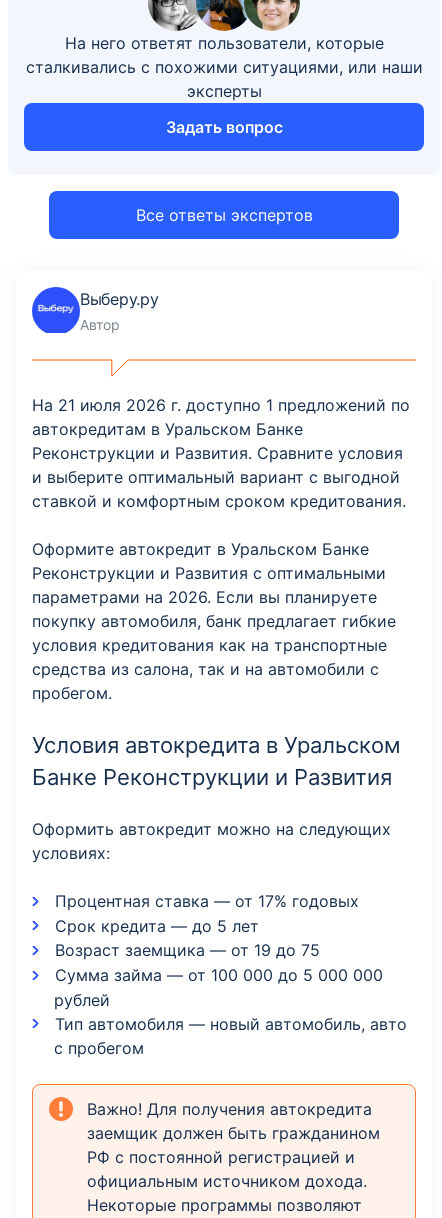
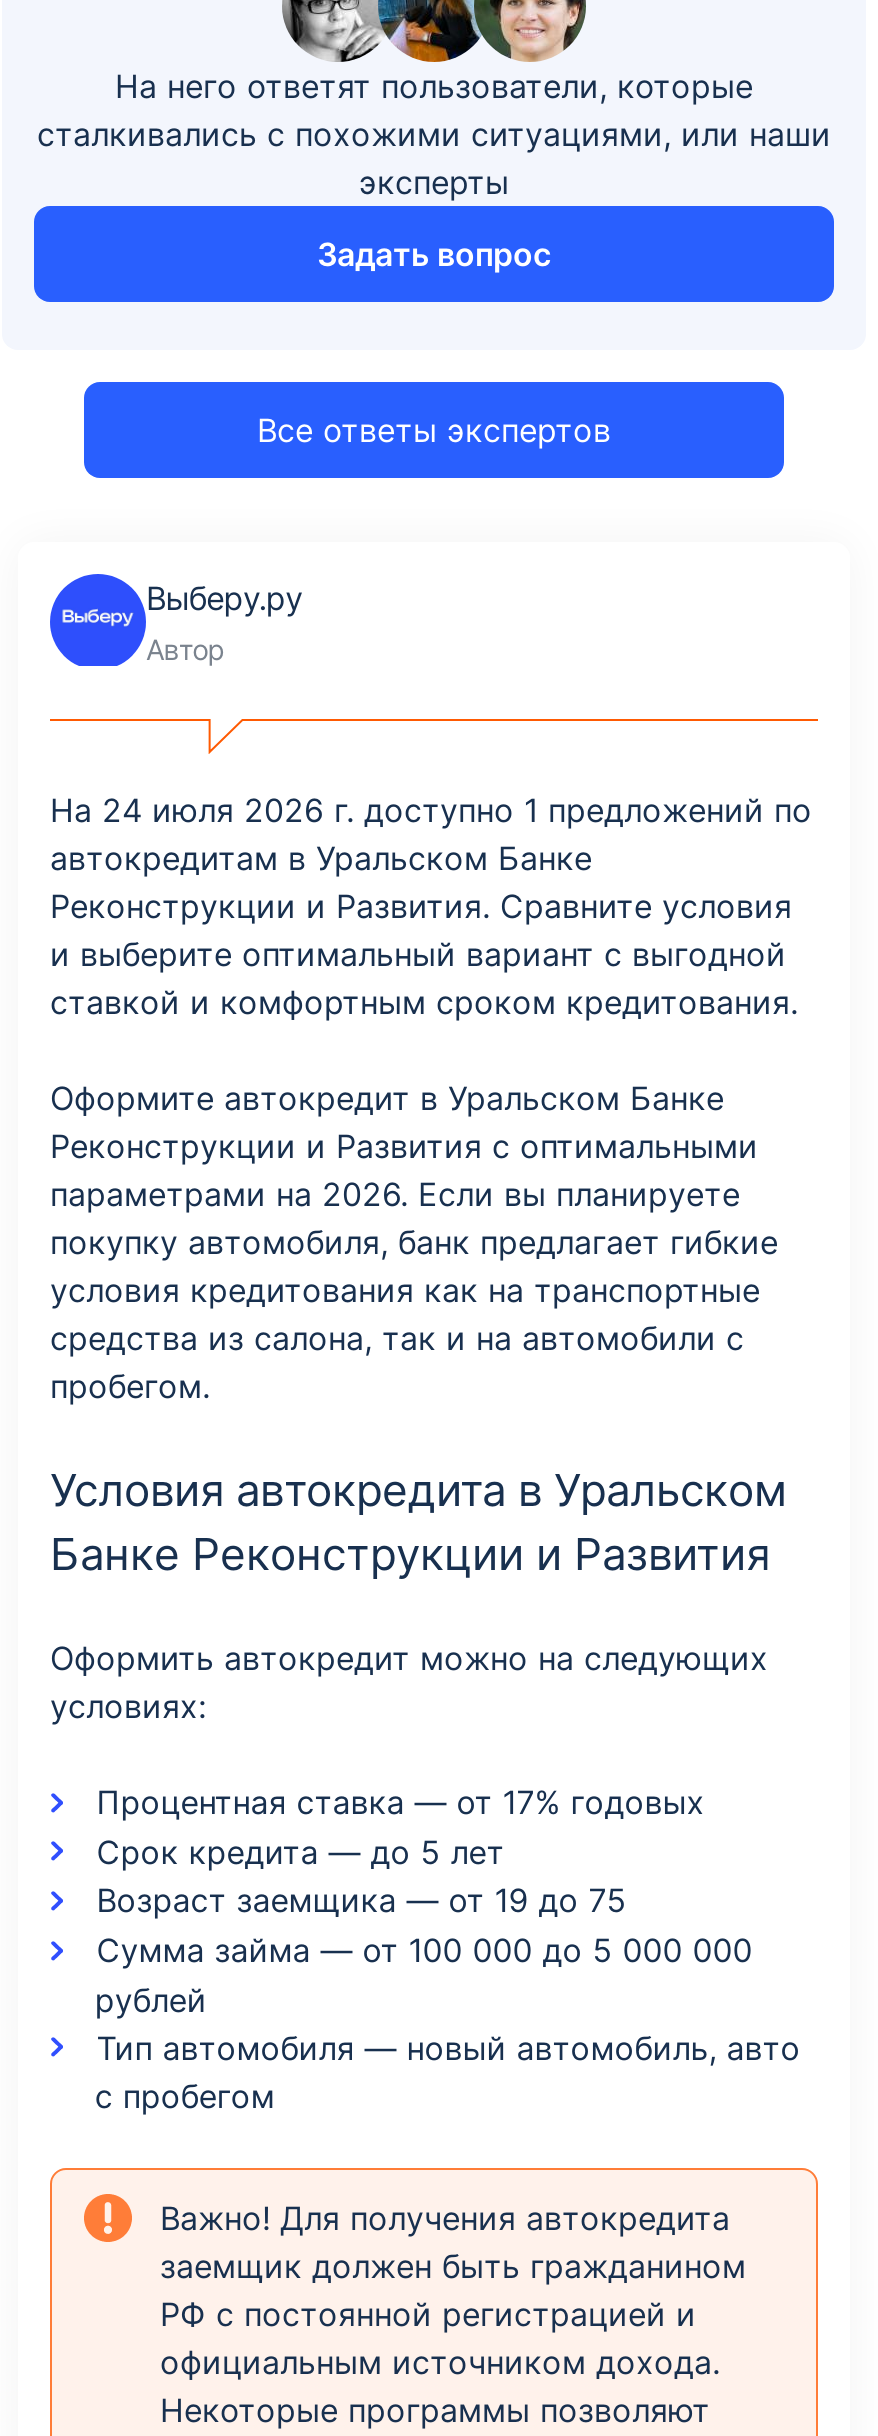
[32,395,410,415] На 21 июля 2026 г. доступно 1 предложений по -> [50,790,812,830] На 24 июля 2026 г. доступно 1 предложений по

